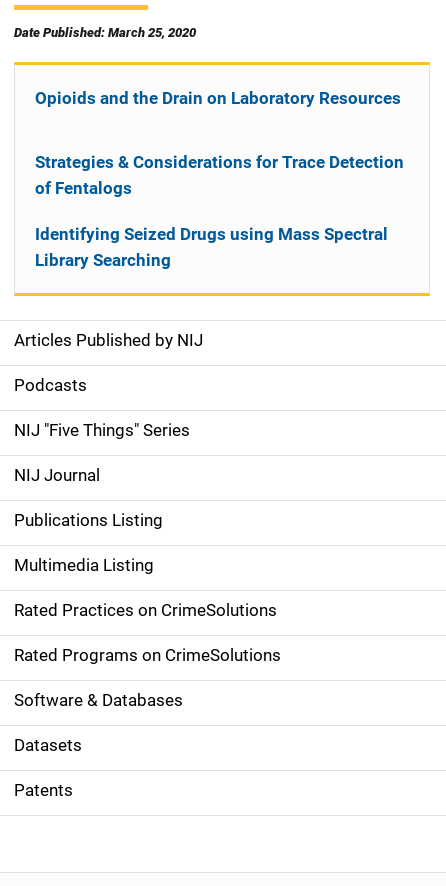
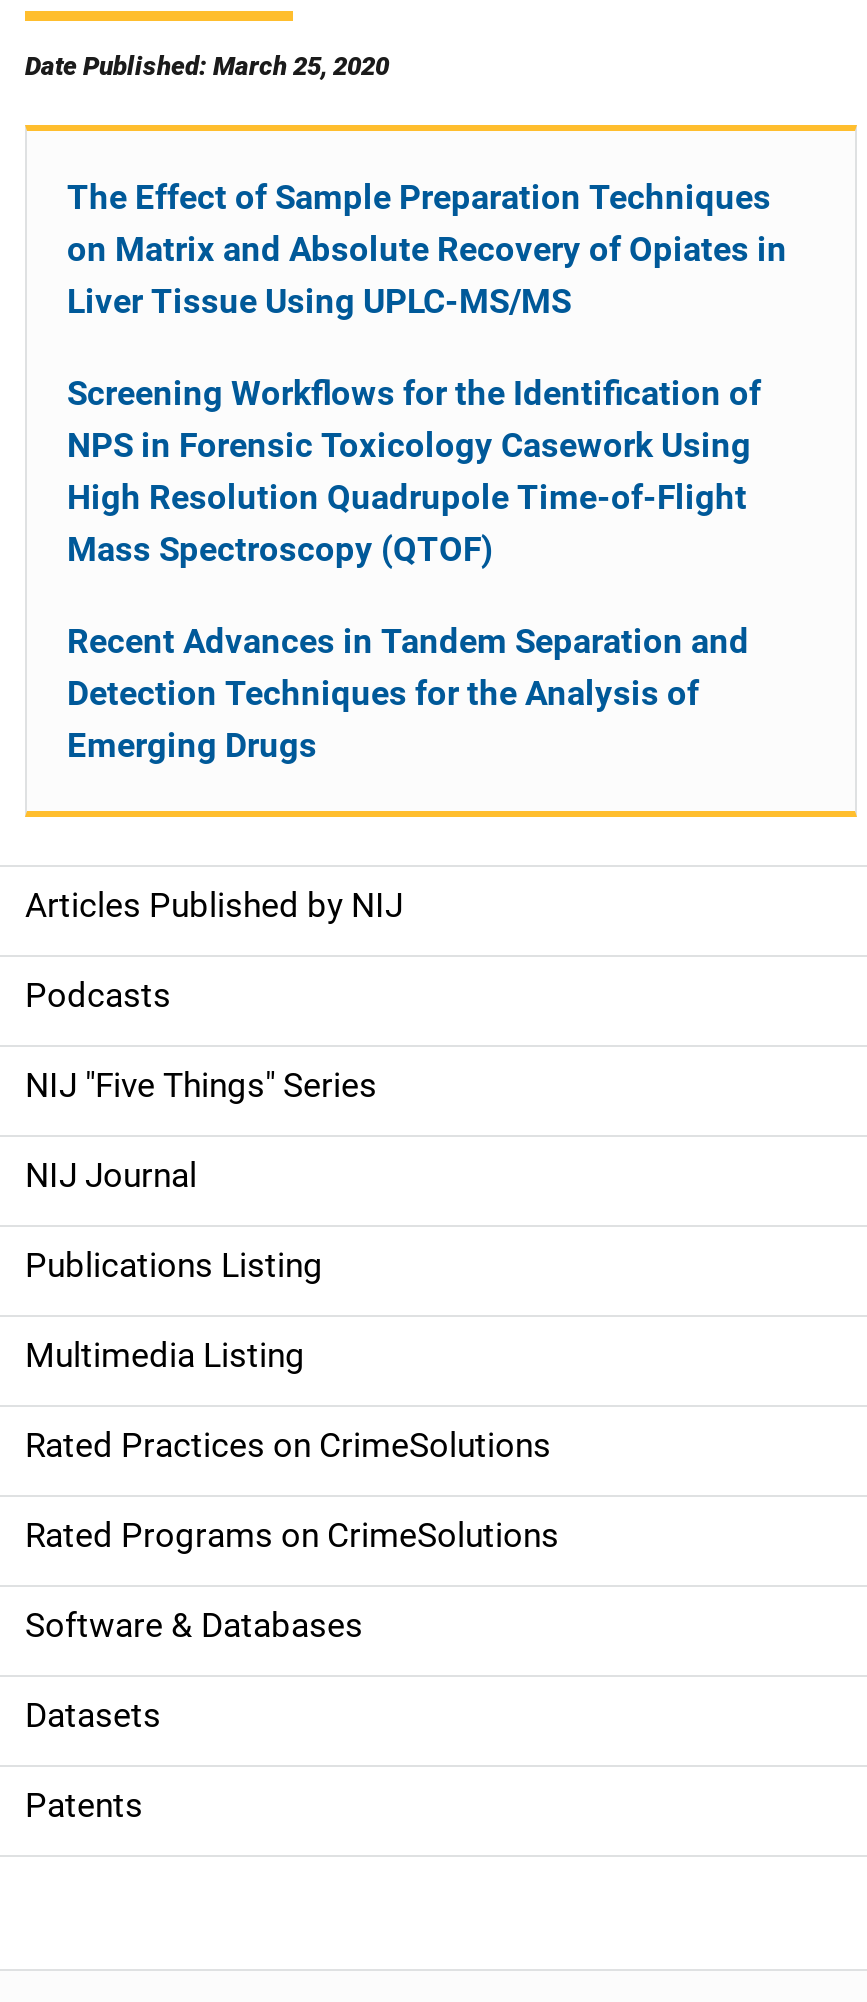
[35,88,401,108] Opioids and the Drain on Laboratory Resources -> [67,177,787,321] The Effect of Sample Preparation Techniques | on Matrix and Absolute Recovery of Opiates in | Liver Tissue Using UPLC-MS/MS
[35,152,404,198] Strategies & Considerations for Trace Detection | of Fentalogs -> [67,373,761,569] Screening Workflows for the Identification of | NPS in Forensic Toxicology Casework Using | High Resolution Quadrupole Time-of-Flight | Mass Spectroscopy (QTOF)
[35,224,388,270] Identifying Seized Drugs using Mass Spectral | Library Searching -> [67,621,749,765] Recent Advances in Tandem Separation and | Detection Techniques for the Analysis of | Emerging Drugs

